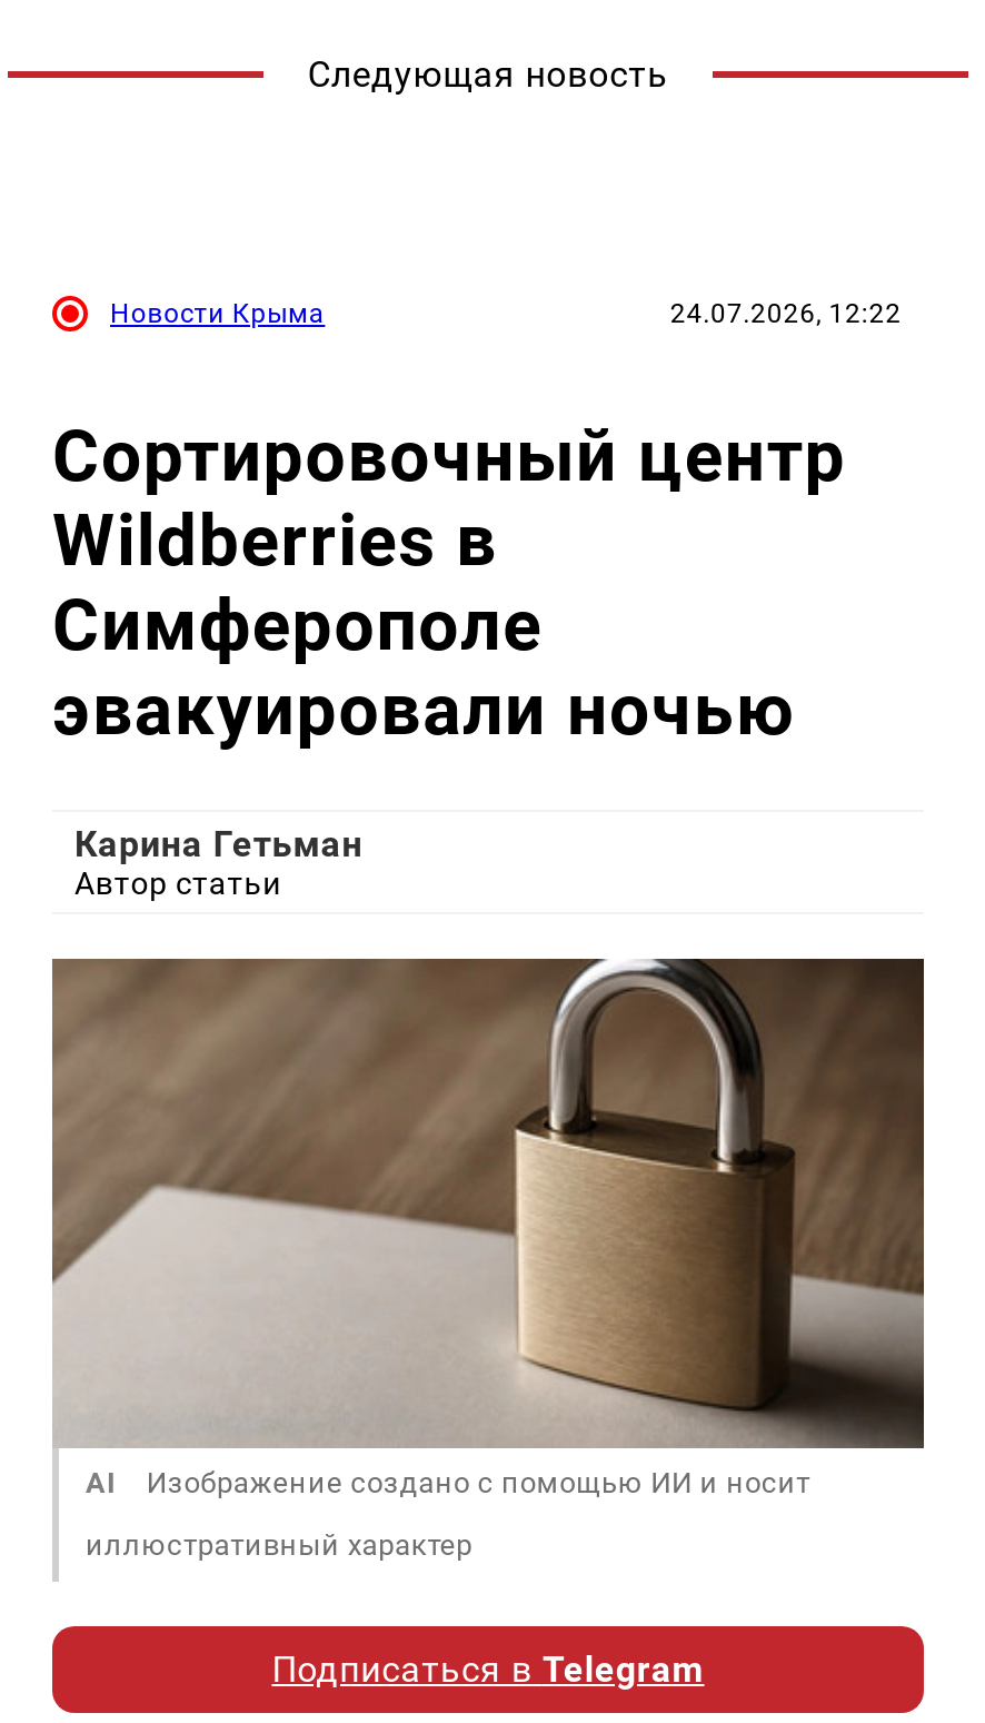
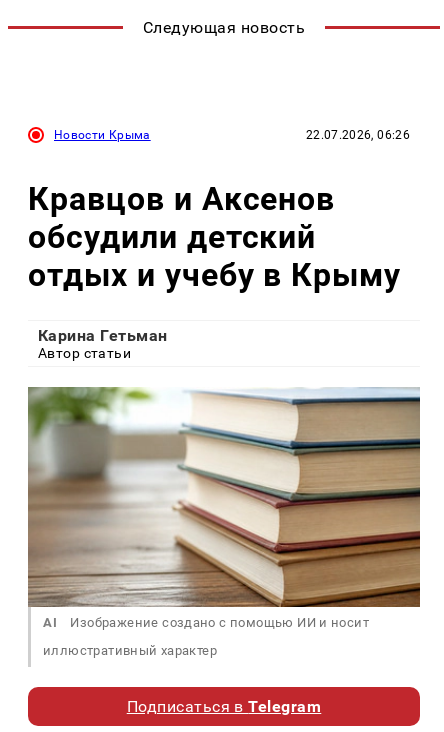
[670,298,902,329] 24.07.2026, 12:22 -> [306,128,410,142] 22.07.2026, 06:26
[52,413,846,751] Сортировочный центр | Wildberries в | Симферополе | эвакуировали ночью -> [28,180,401,294] Кравцов и Аксенов | обсудили детский | отдых и учебу в Крыму
[54,957,926,1448] [image] -> [28,387,421,608] [image]

